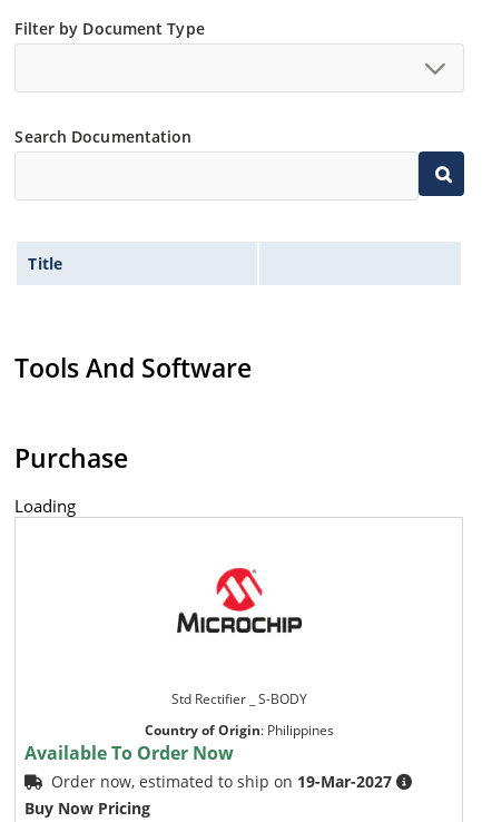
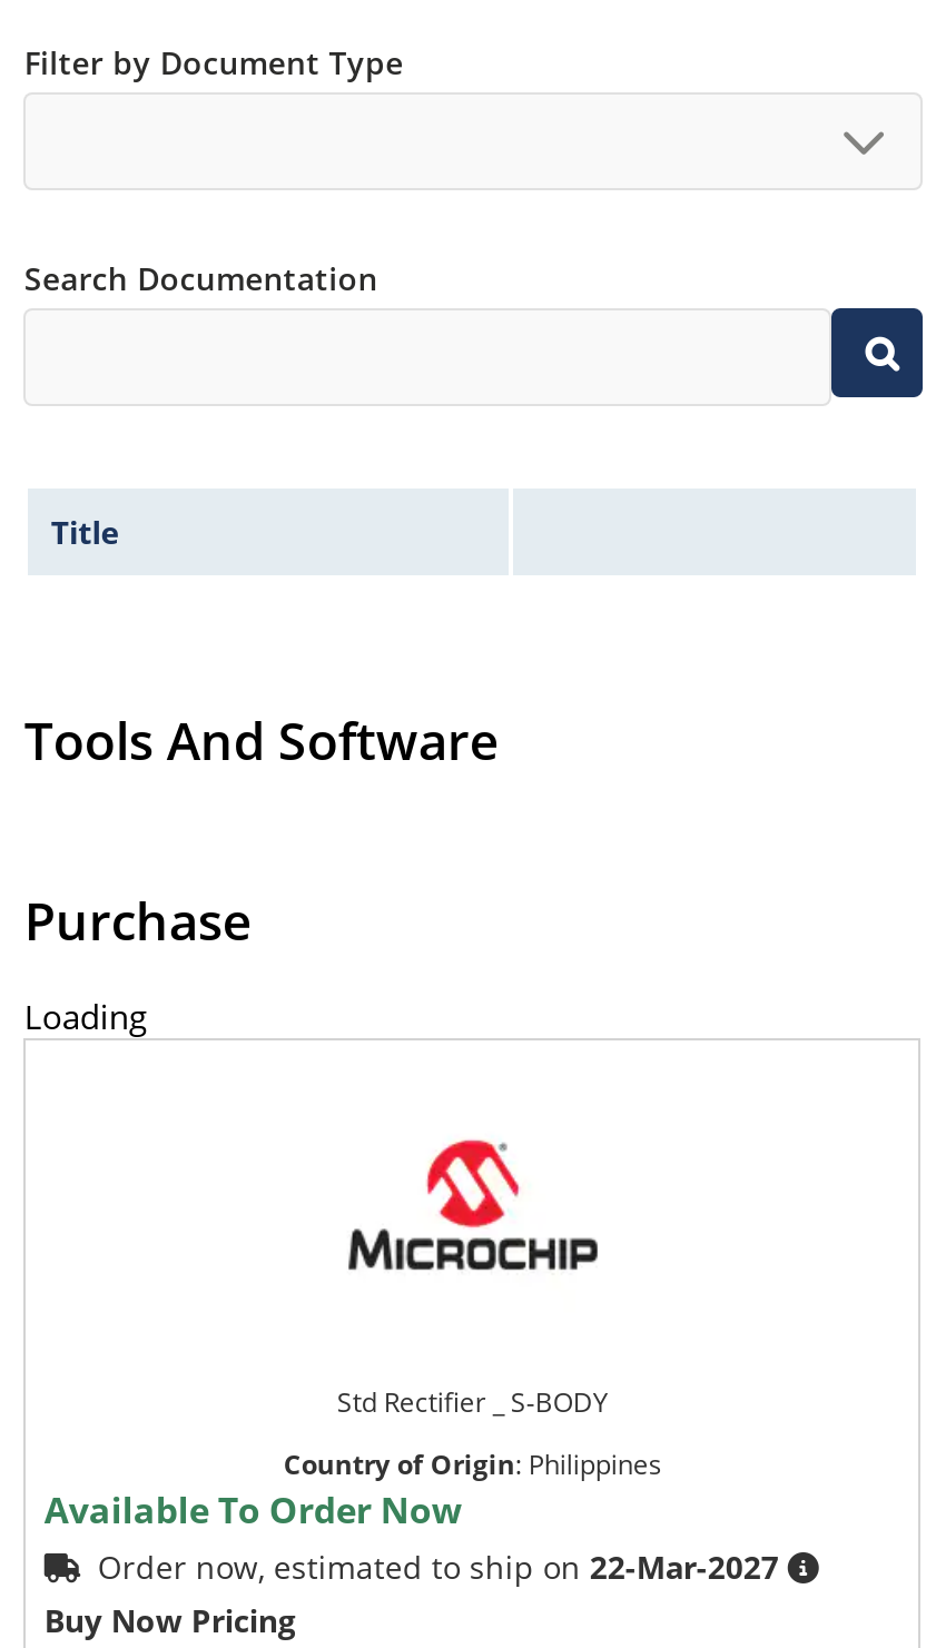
[52,770,392,792] Order now, estimated to ship on 19-Mar-2027 -> [98,1545,779,1587] Order now, estimated to ship on 22-Mar-2027

